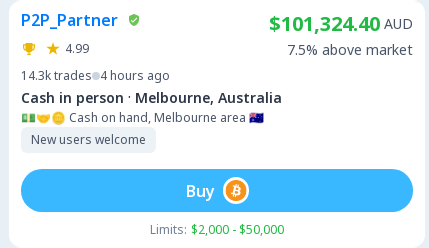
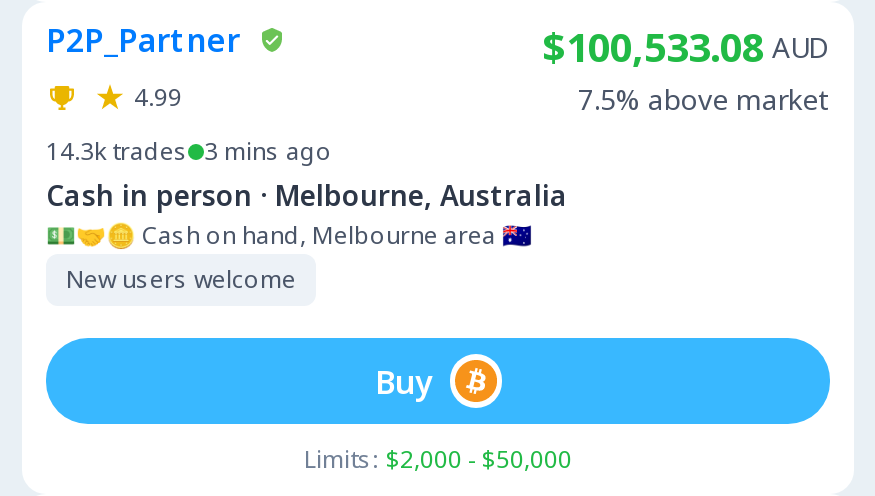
[269,10,413,37] $101,324.40 AUD -> [542,20,830,74] $100,533.08 AUD
[21,67,170,84] 14.3k trades 4 hours ago -> [46,134,332,168] 14.3k trades 3 mins ago

